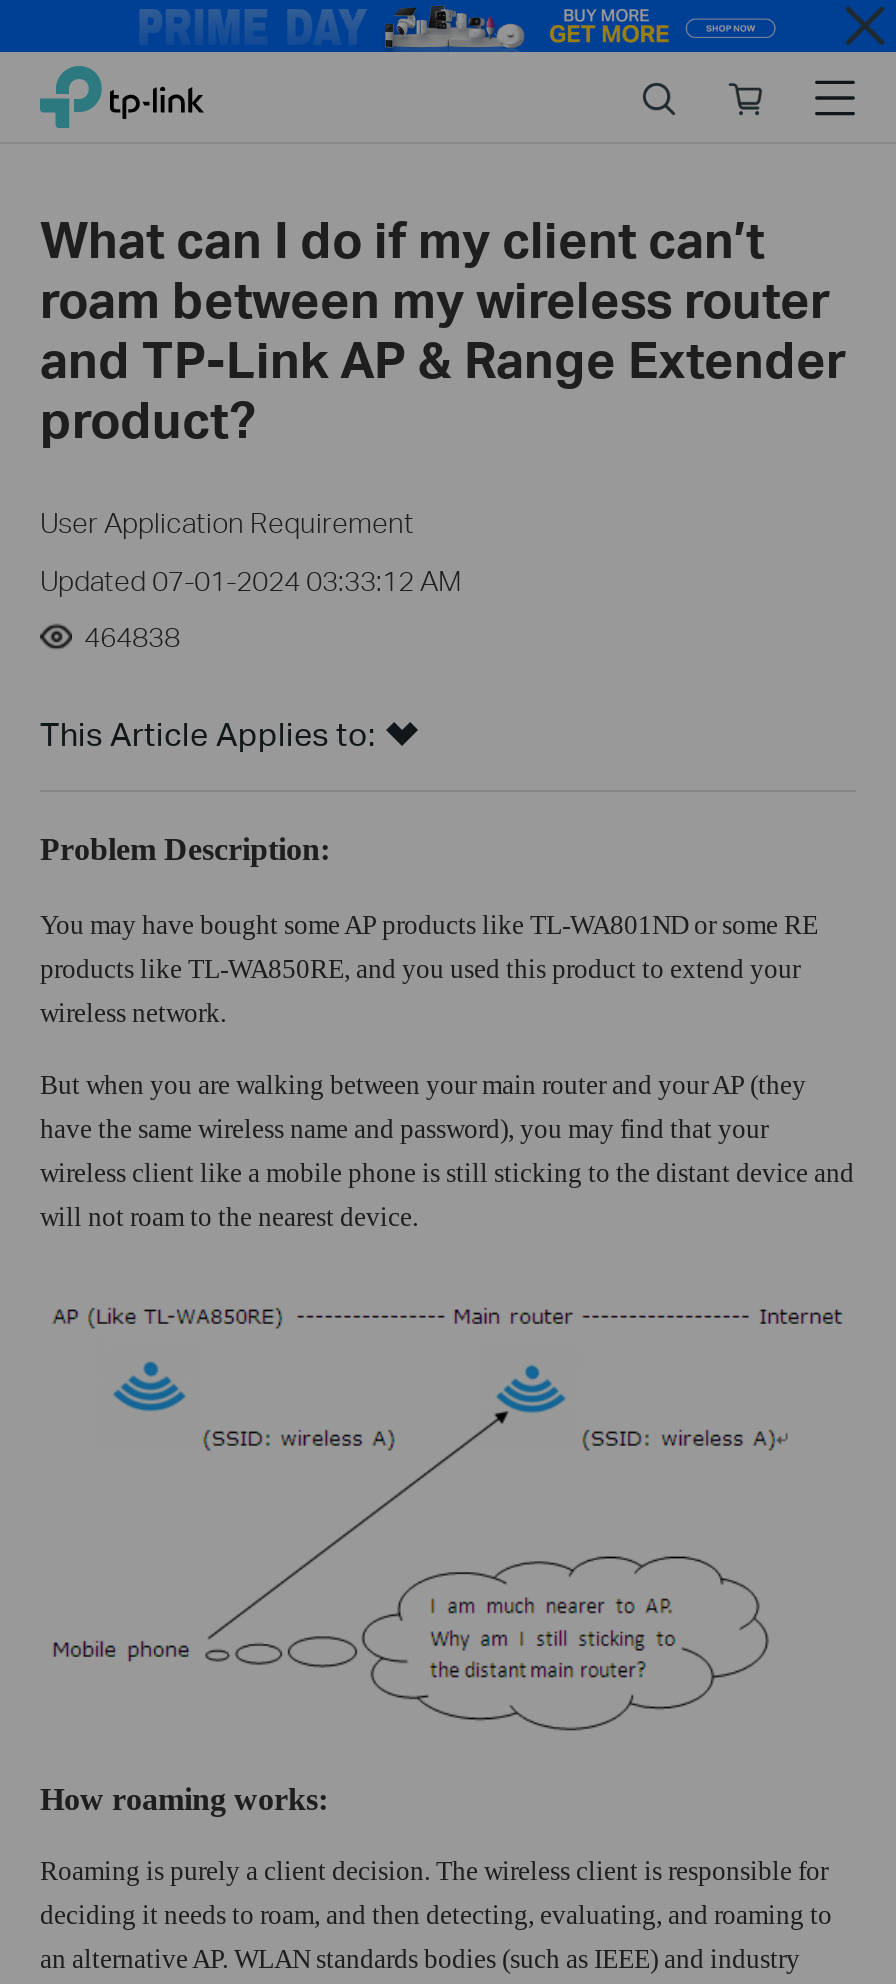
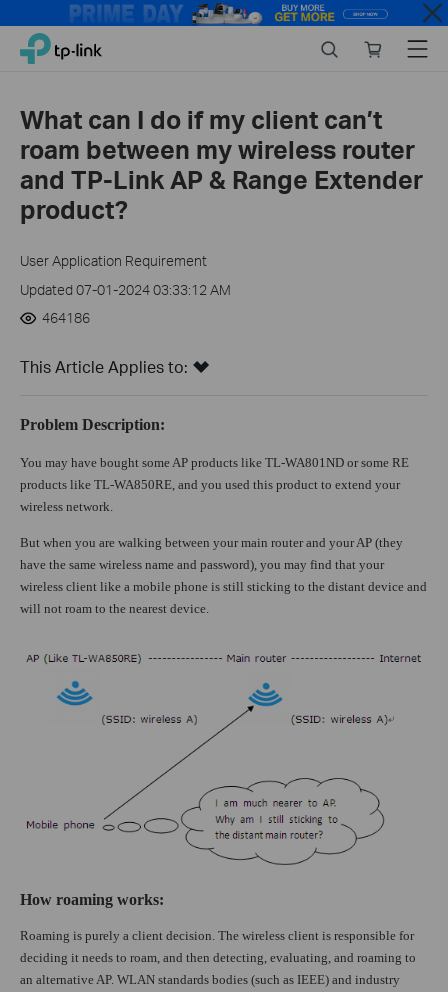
[84,619,180,653] 464838 -> [42,309,90,326] 464186

